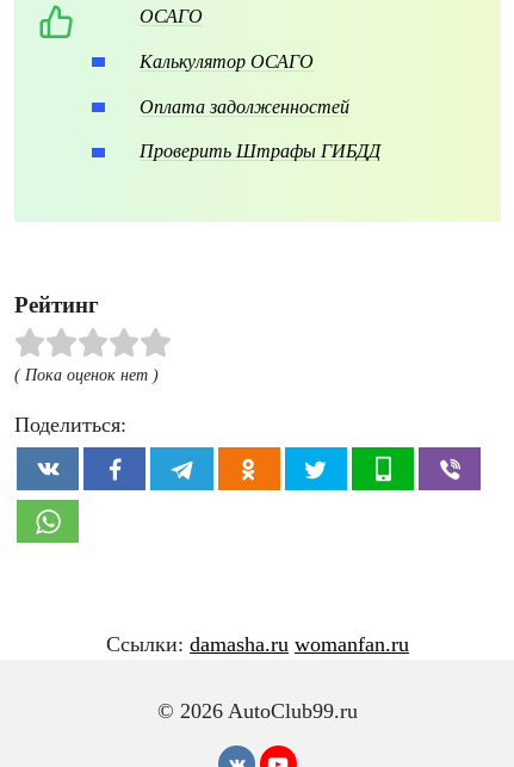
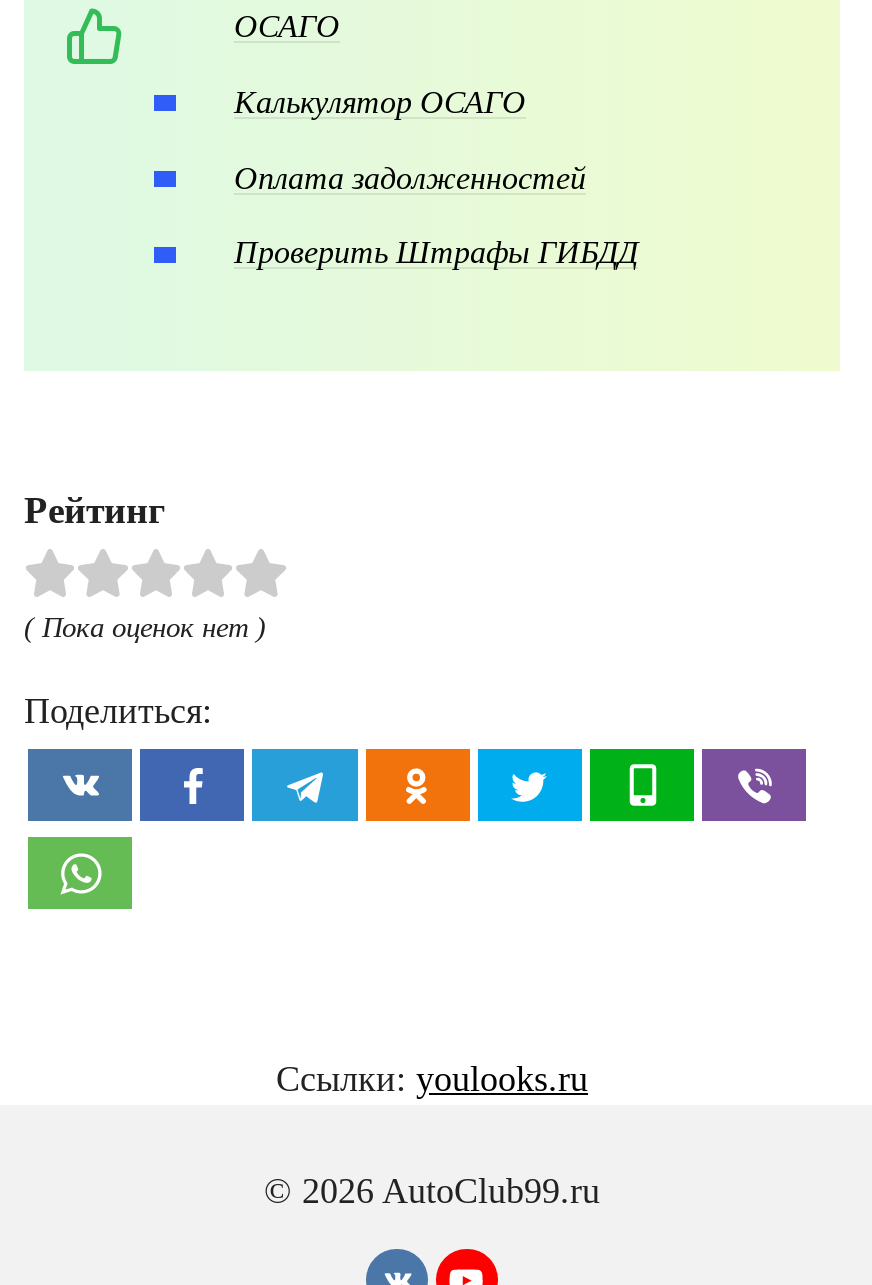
[106,632,409,656] Ссылки: damasha.ru womanfan.ru -> [276,1058,588,1098] Ссылки: youlooks.ru

